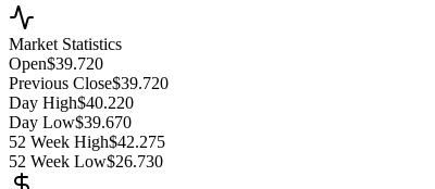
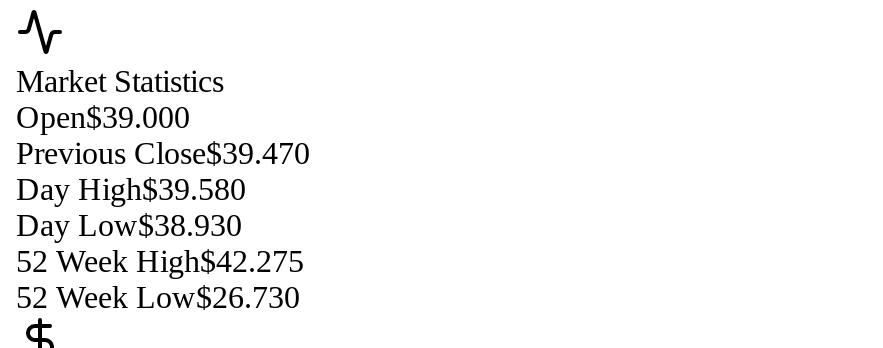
[9,54,103,73] Open$39.720 -> [16,100,190,134] Open$39.000
[9,74,169,92] Previous Close$39.720 -> [16,136,310,170] Previous Close$39.470
[9,93,134,112] Day High$40.220 -> [16,172,246,206] Day High$39.580
[9,113,132,131] Day Low$39.670 -> [16,208,242,242] Day Low$38.930

